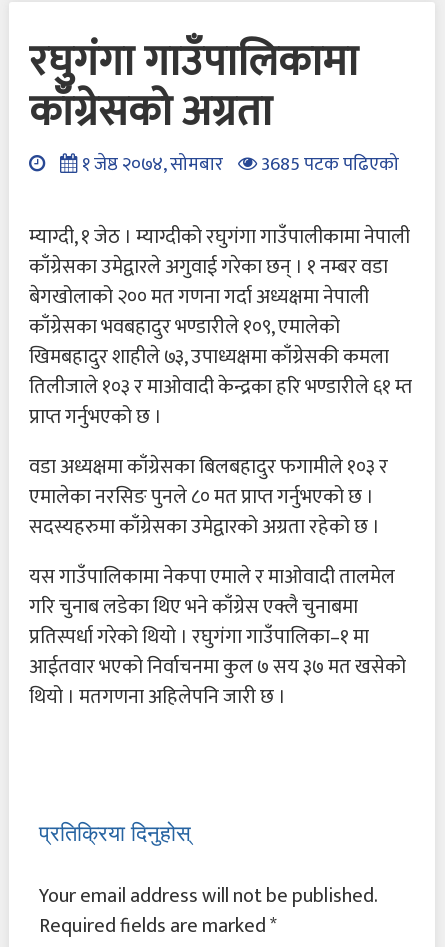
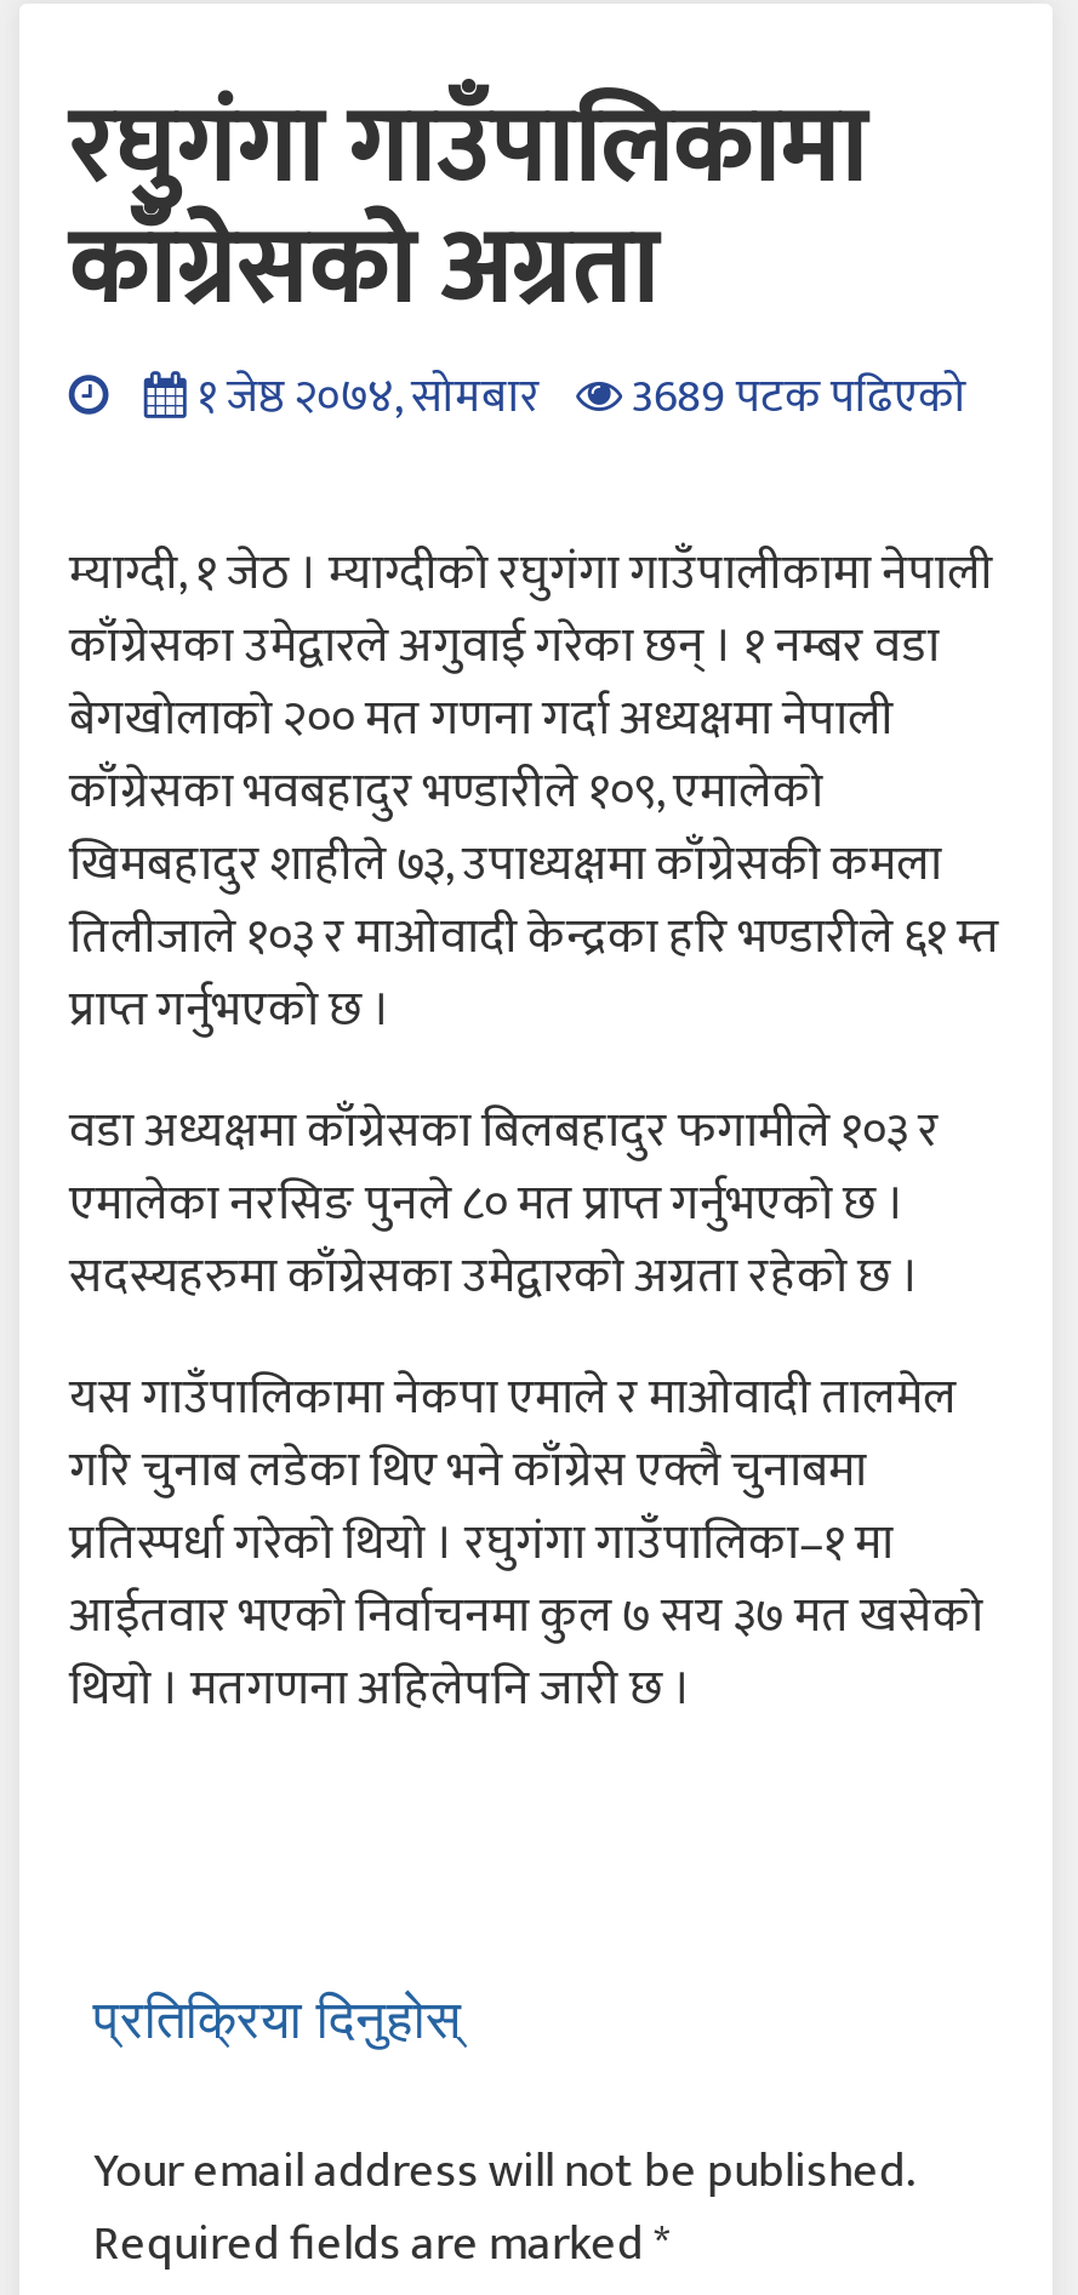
[78,149,399,180] १ जेष्ठ २०७४, सोमबार 3685 पटक पढिएको -> [188,360,966,435] १ जेष्ठ २०७४, सोमबार 3689 पटक पढिएको

